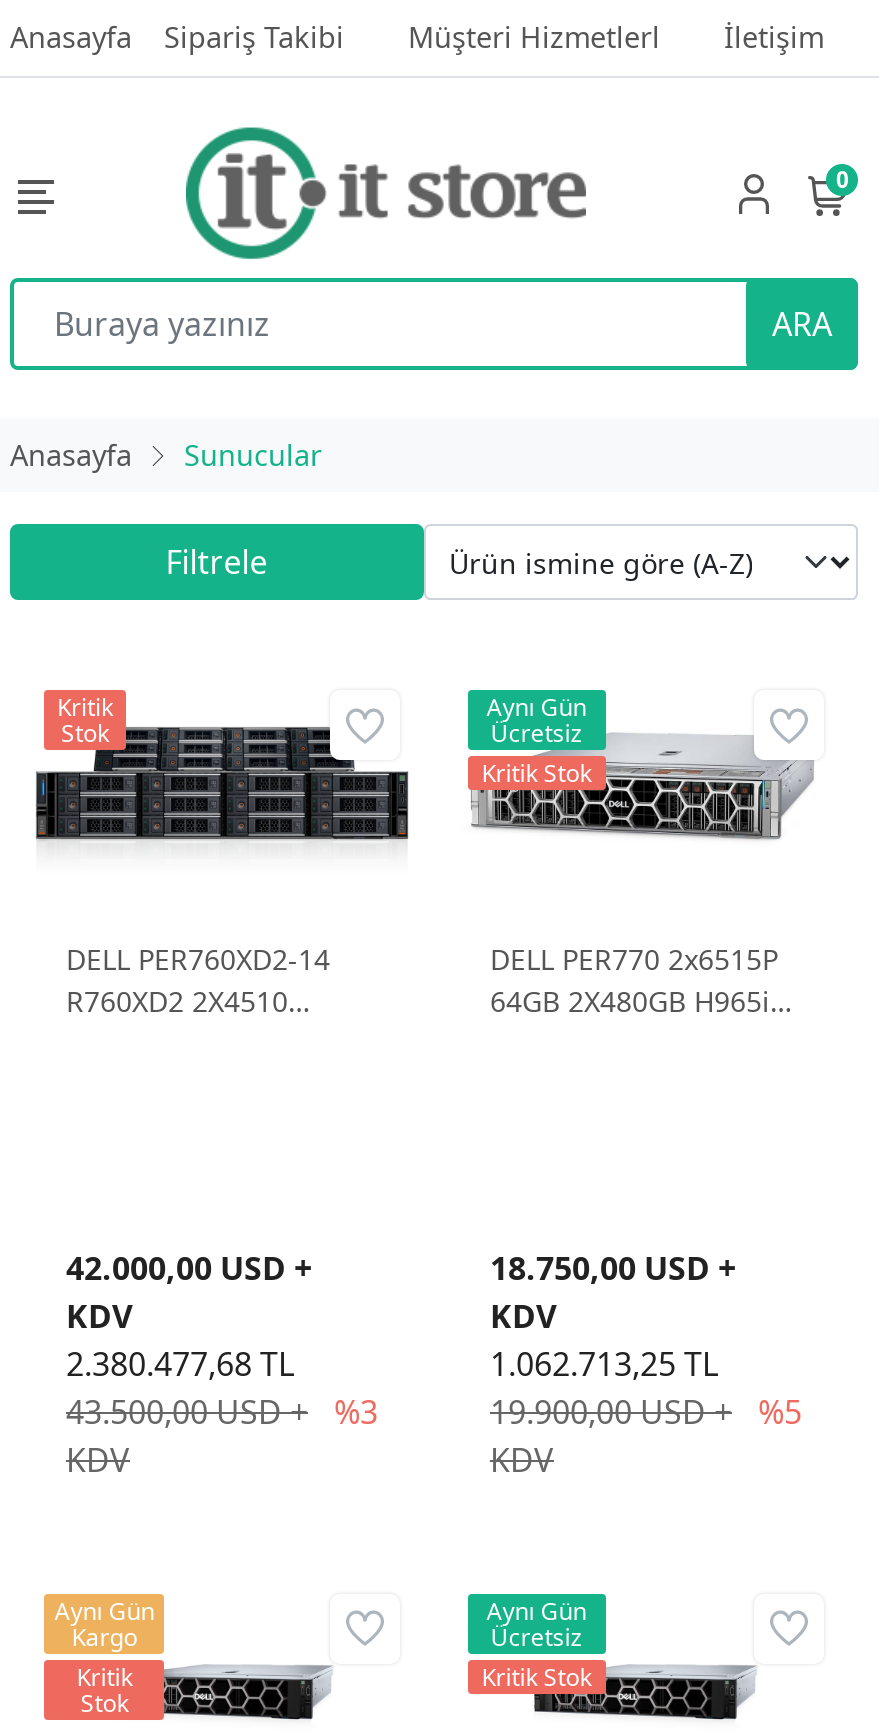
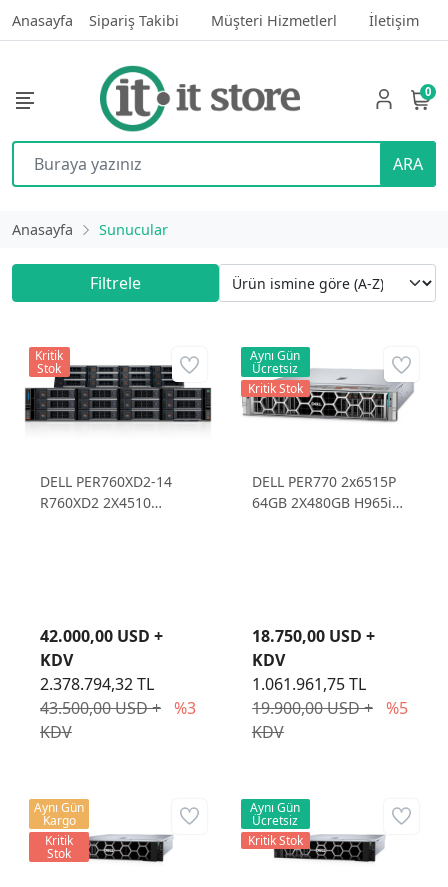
[66,1342,294,1386] 2.380.477,68 TL -> [40,673,154,695] 2.378.794,32 TL
[490,1342,718,1386] 1.062.713,25 TL -> [252,673,366,695] 1.061.961,75 TL

